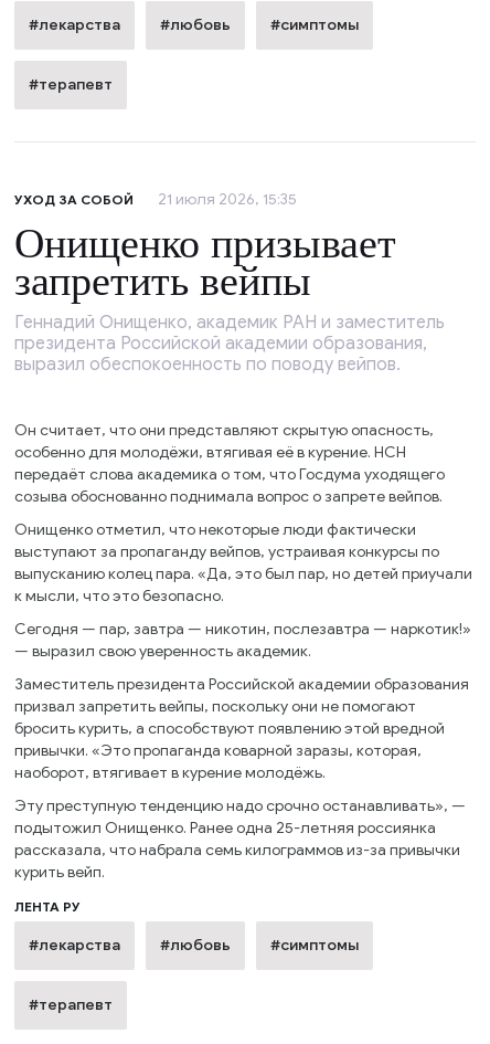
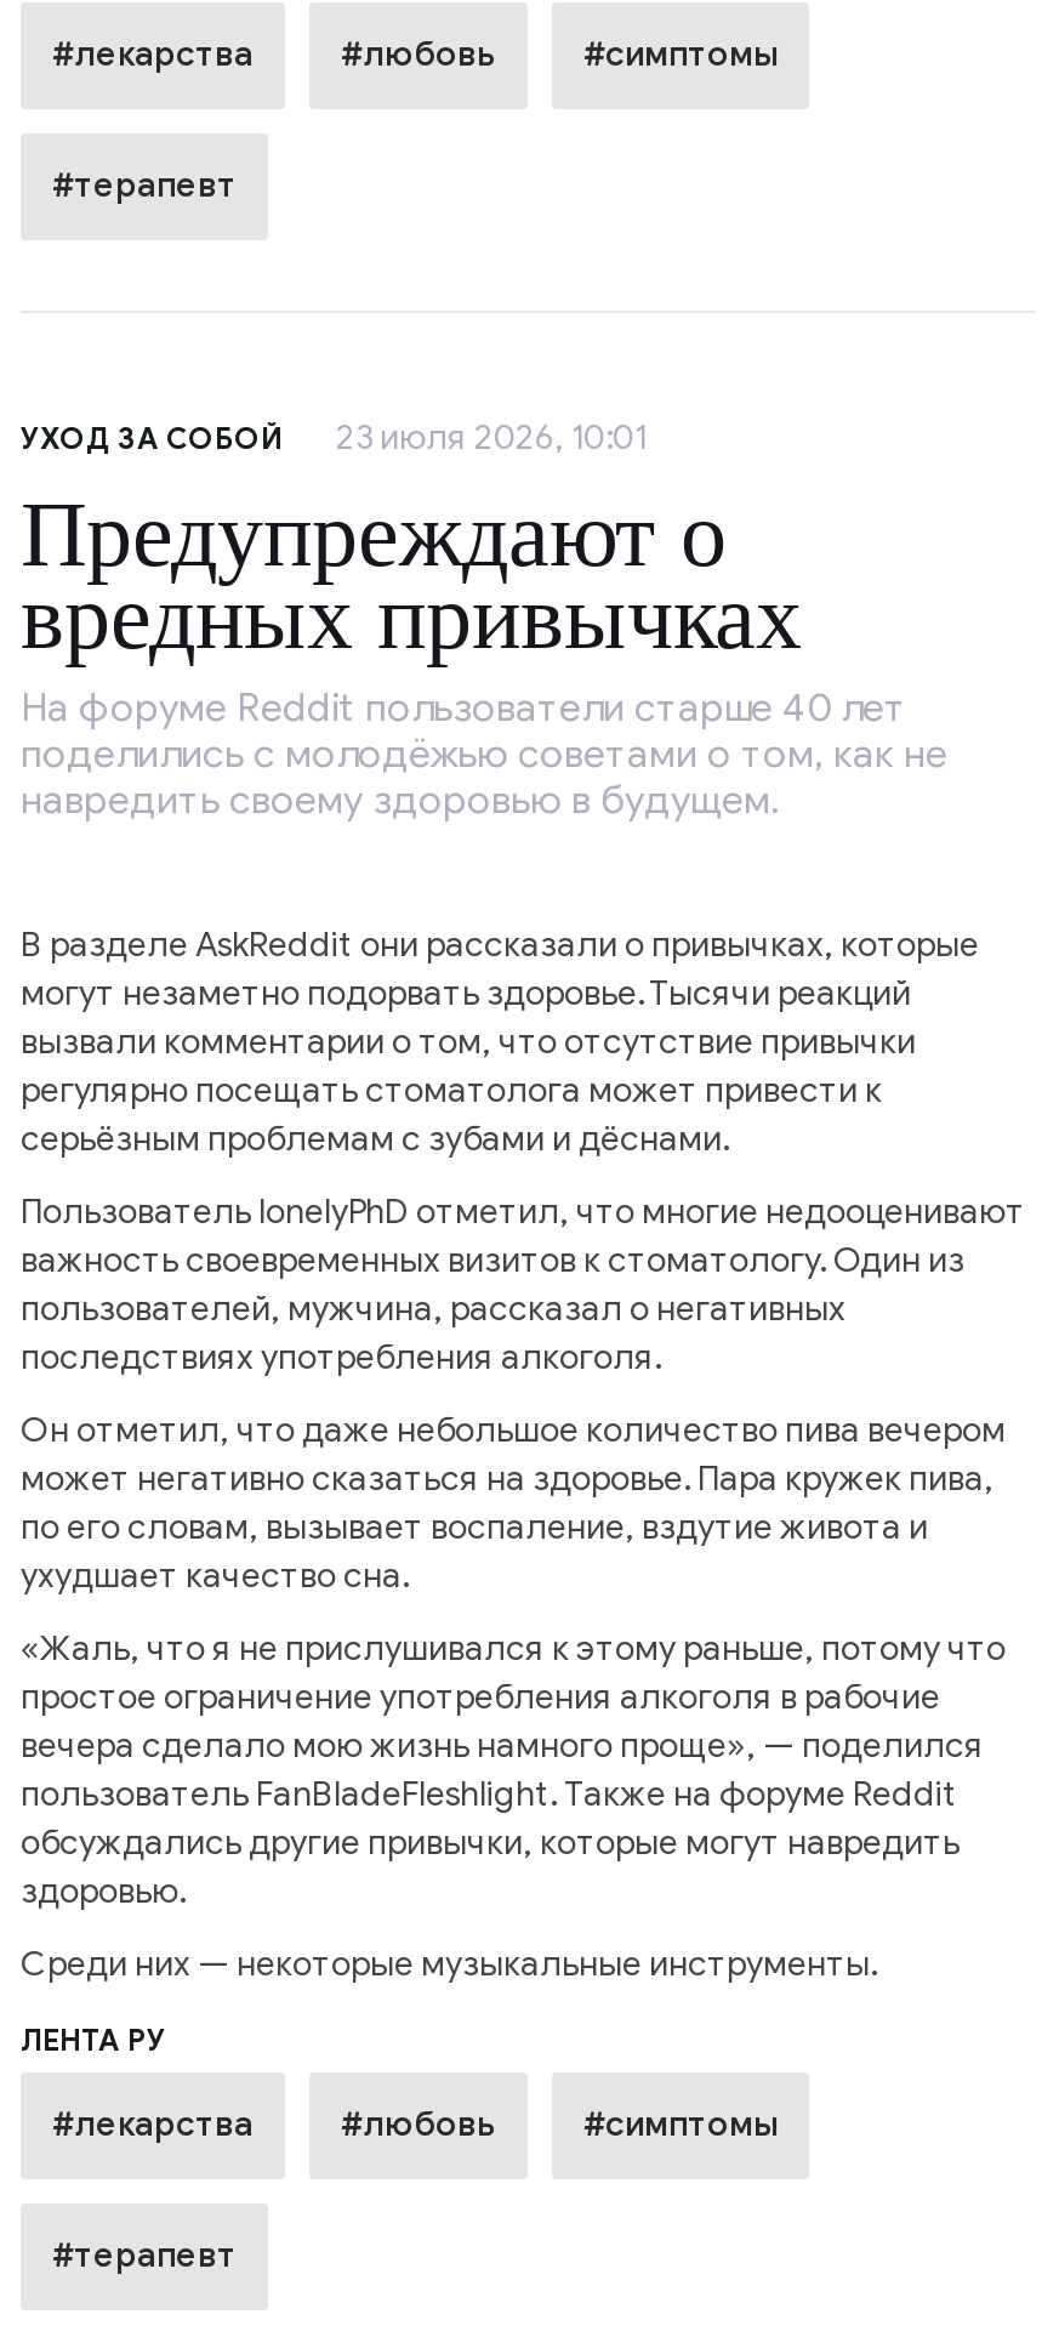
[14,190,445,376] 21 июля 2026, 15:35 | Онищенко призывает | запретить вейпы | Геннадий Онищенко, академик РАН и заместитель | президента Российской академии образования, | выразил обеспокоенность по поводу вейпов. -> [21,417,947,825] 23 июля 2026, 10:01 | Предупреждают о | вредных привычках | На форуме Reddit пользователи старше 40 лет | поделились с молодёжью советами о том, как не | навредить своему здоровью в будущем.
[14,421,445,506] Он считает, что они представляют скрытую опасность, | особенно для молодёжи, втягивая её в курение. НСН | передаёт слова академика о том, что Госдума уходящего | созыва обоснованно поднимала вопрос о запрете вейпов. -> [21,925,979,1160] В разделе AskReddit они рассказали о привычках, которые | могут незаметно подорвать здоровье. Тысячи реакций | вызвали комментарии о том, что отсутствие привычки | регулярно посещать стоматолога может привести к | серьёзным проблемам с зубами и дёснами.
[14,520,472,605] Онищенко отметил, что некоторые люди фактически | выступают за пропаганду вейпов, устраивая конкурсы по | выпусканию колец пара. «Да, это был пар, но детей приучали | к мысли, что это безопасно. -> [21,1192,1025,1378] Пользователь lonelyPhD отметил, что многие недооценивают | важность своевременных визитов к стоматологу. Один из | пользователей, мужчина, рассказал о негативных | последствиях употребления алкоголя.
[14,620,471,661] Сегодня — пар, завтра — никотин, послезавтра — наркотик!» | — выразил свою уверенность академик. -> [21,1410,1006,1597] Он отметил, что даже небольшое количество пива вечером | может негативно сказаться на здоровье. Пара кружек пива, | по его словам, вызывает воспаление, вздутие живота и | ухудшает качество сна.
[14,675,469,782] Заместитель президента Российской академии образования | призвал запретить вейпы, поскольку они не помогают | бросить курить, а способствуют появлению этой вредной | привычки. «Это пропаганда коварной заразы, которая, | наоборот, втягивает в курение молодёжь. -> [21,1628,1006,1912] «Жаль, что я не прислушивался к этому раньше, потому что | простое ограничение употребления алкоголя в рабочие | вечера сделало мою жизнь намного проще», — поделился | пользователь FanBladeFleshlight. Также на форуме Reddit | обсуждались другие привычки, которые могут навредить | здоровью.
[14,797,466,882] Эту преступную тенденцию надо срочно останавливать», — | подытожил Онищенко. Ранее одна 25-летняя россиянка | рассказала, что набрала семь килограммов из-за привычки | курить вейп. -> [21,1944,877,1985] Среди них — некоторые музыкальные инструменты.

